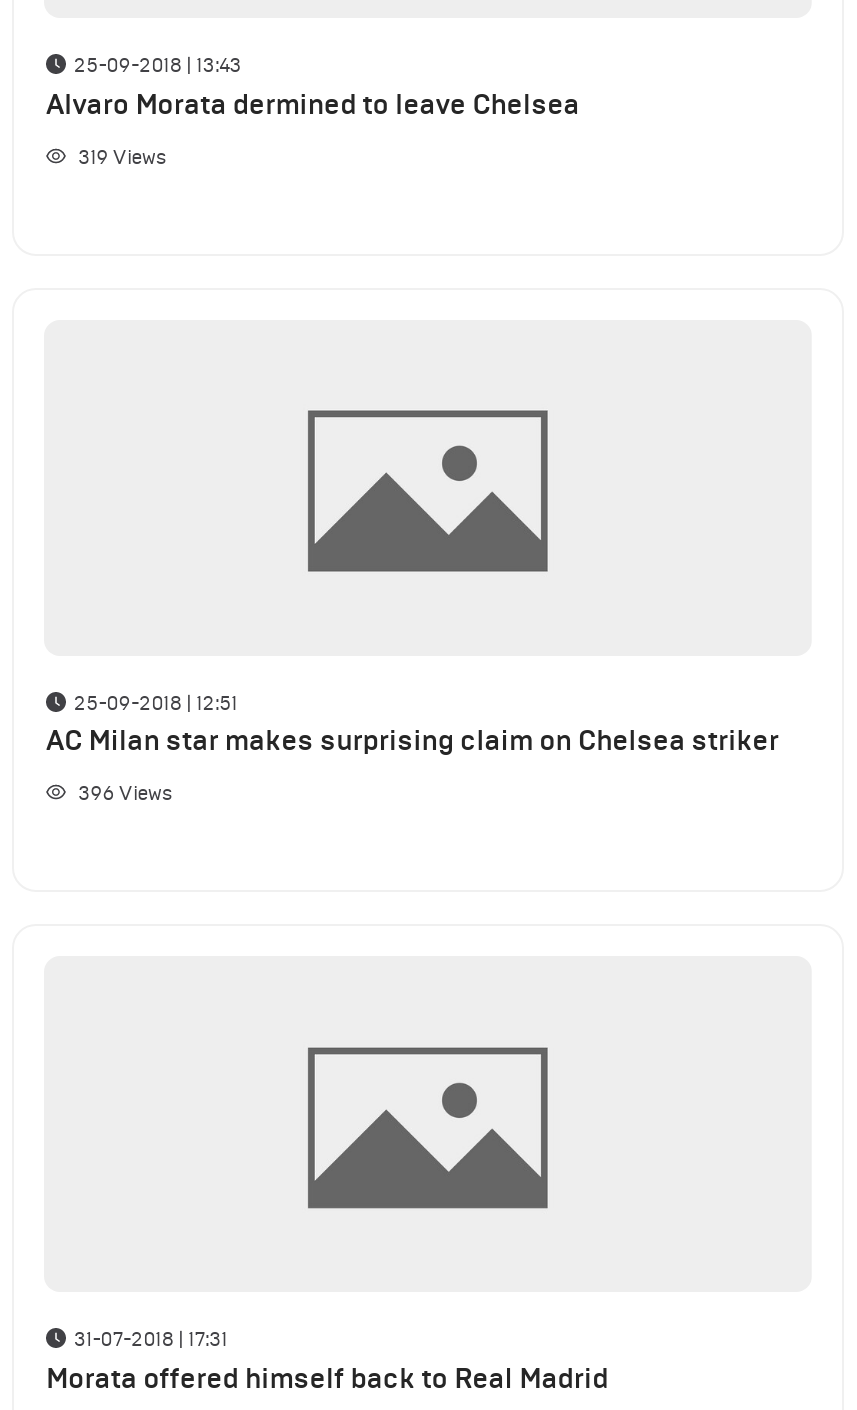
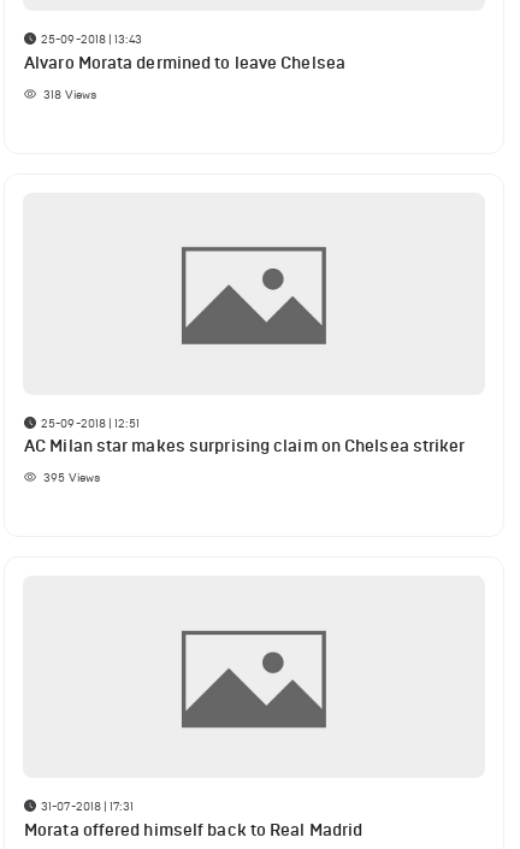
[78,142,166,168] 319 Views -> [43,86,96,101] 318 Views
[78,780,172,806] 396 Views -> [43,470,100,485] 395 Views

